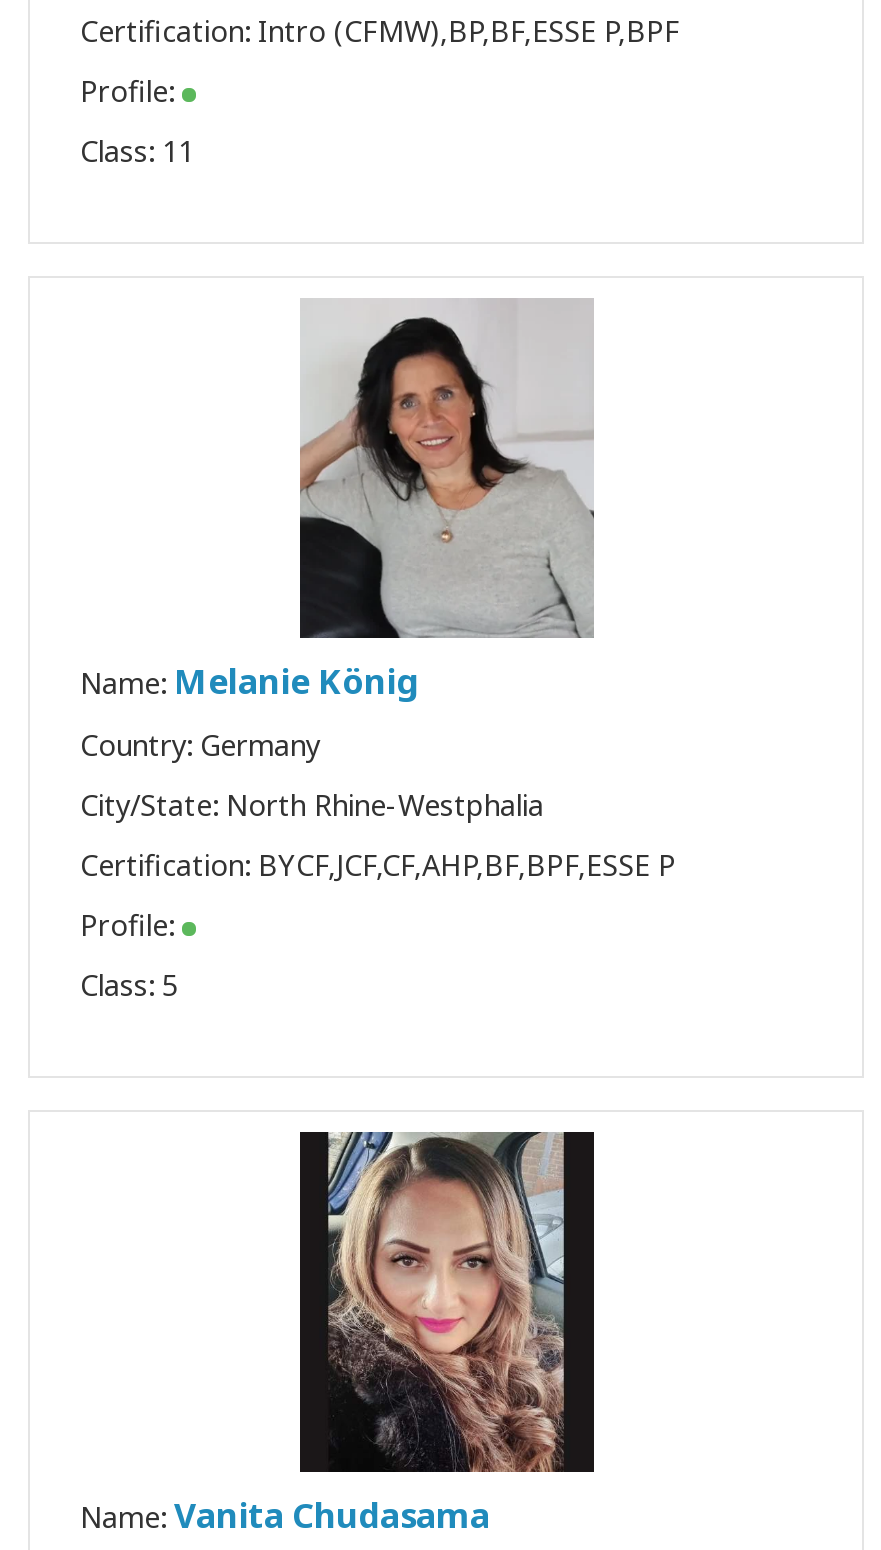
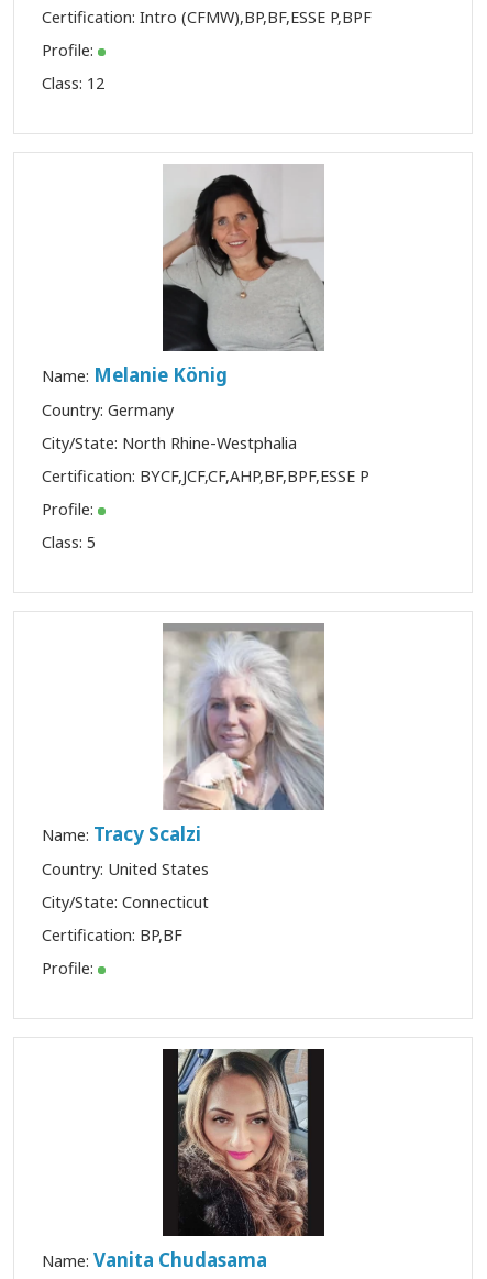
[80,132,194,170] Class: 11 -> [42,73,104,94] Class: 12
none -> [42,623,323,979] [image] | Name: Tracy Scalzi | Country: United States | City/State: Connecticut | Certification: BP,BF | Profile:

